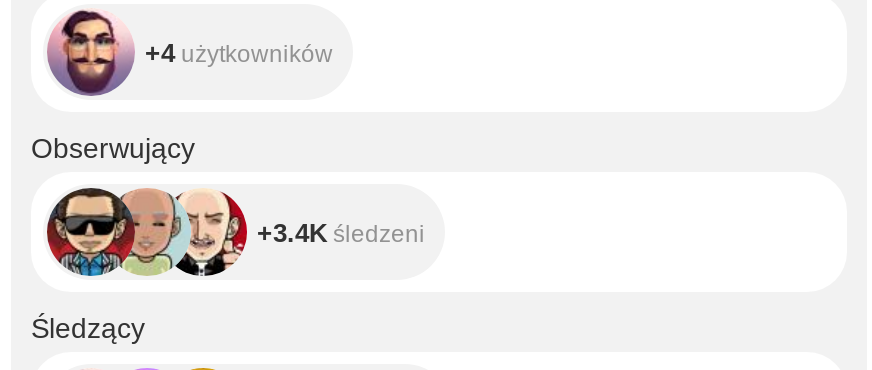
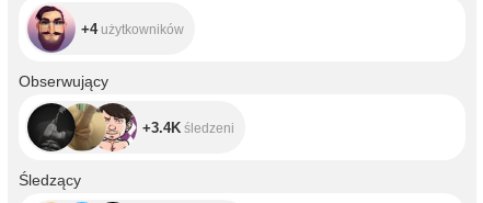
[45,188,247,278] [image] -> [26,102,137,151] [image]

